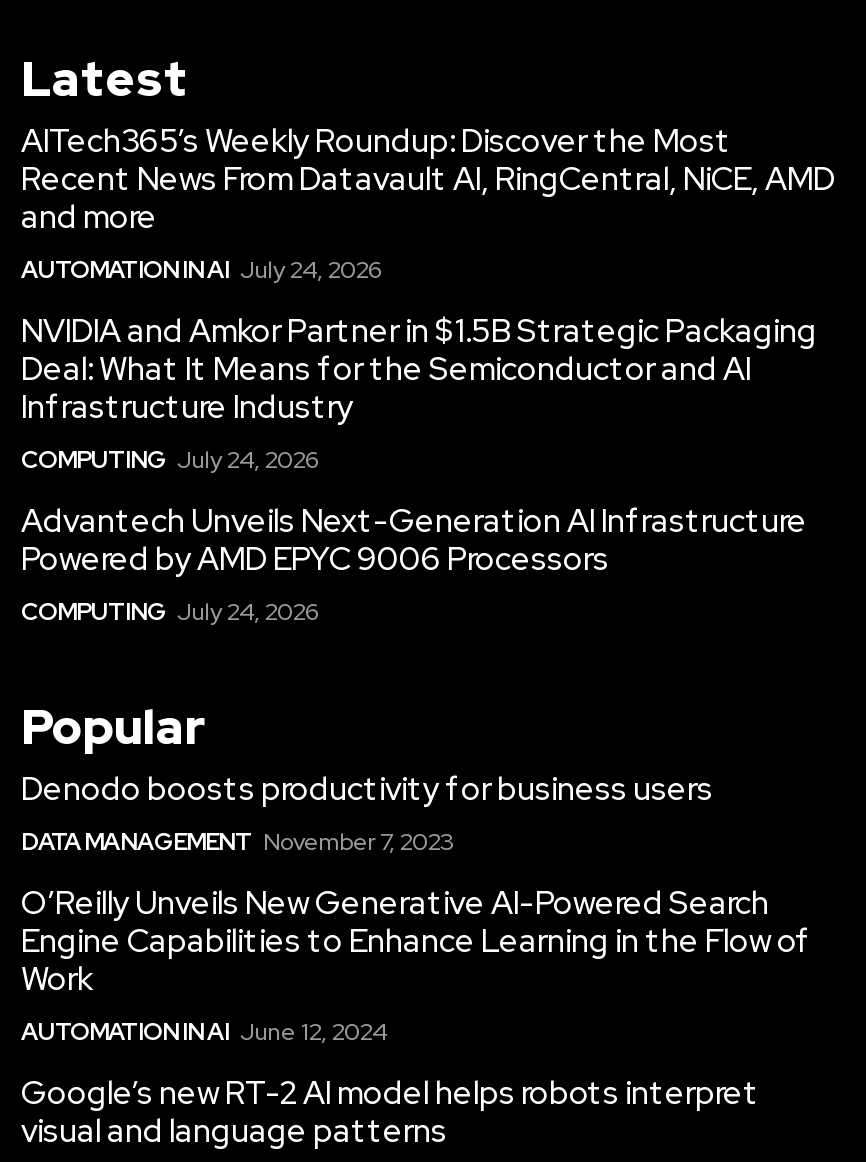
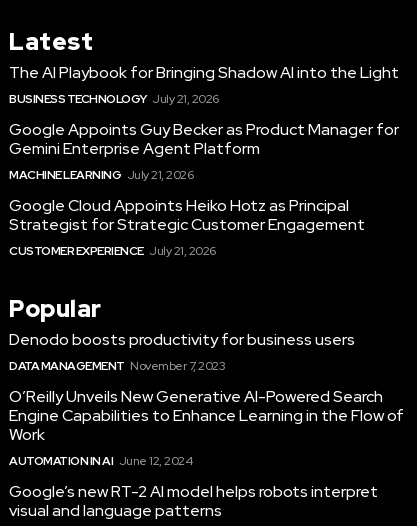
[21,120,835,286] AITech365’s Weekly Roundup: Discover the Most | Recent News From Datavault AI, RingCentral, NiCE, AMD | and more | AUTOMATION IN AI July 24, 2026 -> [9,62,399,107] The AI Playbook for Bringing Shadow AI into the Light | BUSINESS TECHNOLOGY July 21, 2026
[21,310,817,476] NVIDIA and Amkor Partner in $1.5B Strategic Packaging | Deal: What It Means for the Semiconductor and AI | Infrastructure Industry | COMPUTING July 24, 2026 -> [9,119,399,183] Google Appoints Guy Becker as Product Manager for | Gemini Enterprise Agent Platform | MACHINE LEARNING July 21, 2026
[21,500,807,628] Advantech Unveils Next-Generation AI Infrastructure | Powered by AMD EPYC 9006 Processors | COMPUTING July 24, 2026 -> [9,195,365,259] Google Cloud Appoints Heiko Hotz as Principal | Strategist for Strategic Customer Engagement | CUSTOMER EXPERIENCE July 21, 2026

